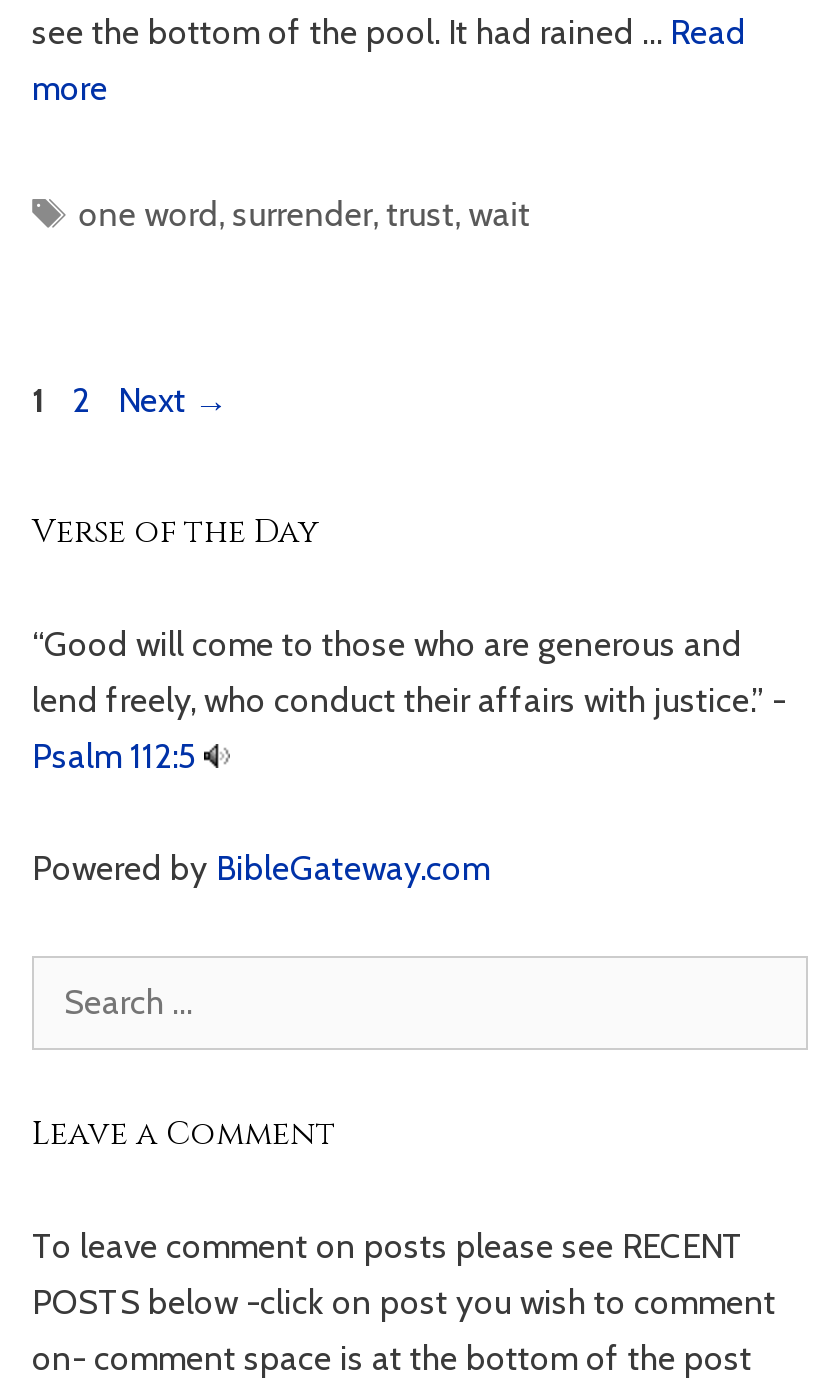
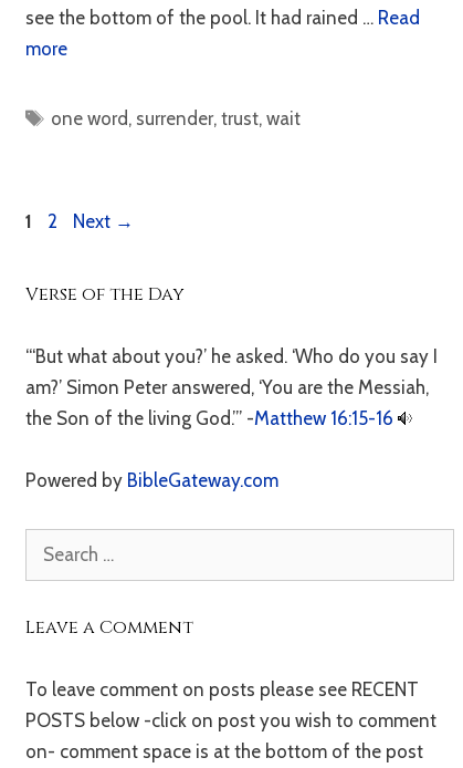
[32,623,786,775] “Good will come to those who are generous and | lend freely, who conduct their affairs with justice.” - | Psalm 112:5 -> [25,345,438,429] “‘But what about you?’ he asked. ‘Who do you say I | am?’ Simon Peter answered, ‘You are the Messiah, | the Son of the living God.’” -Matthew 16:15-16

